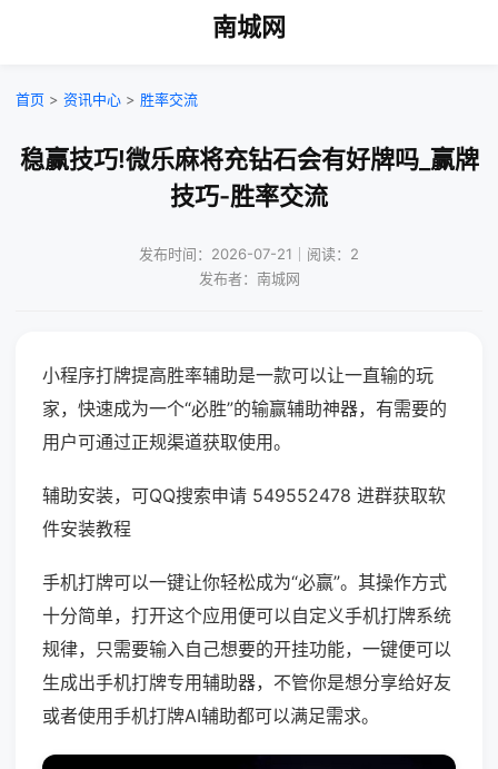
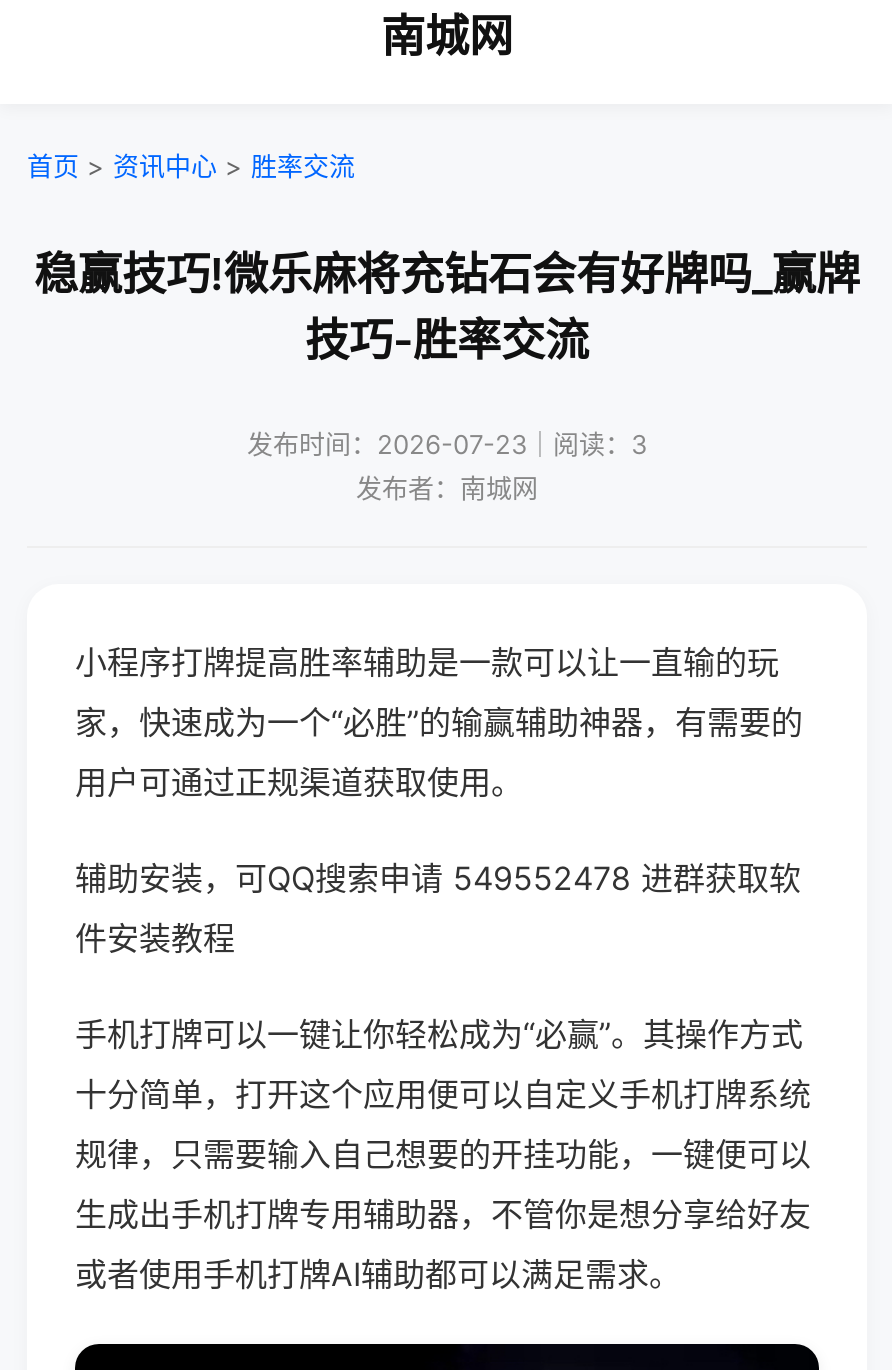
[139,245,359,263] 发布时间：2026-07-21｜阅读：2 -> [247,428,647,460] 发布时间：2026-07-23｜阅读：3

